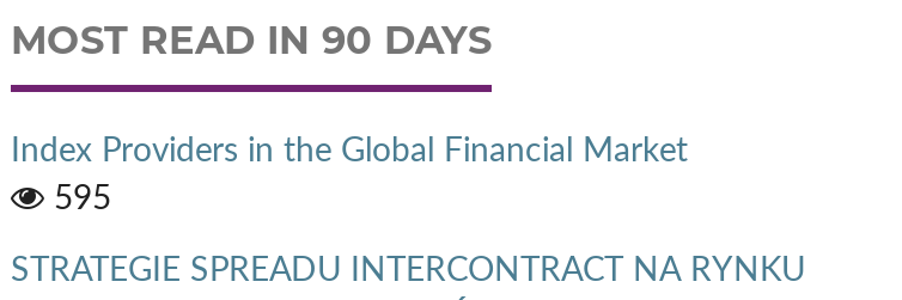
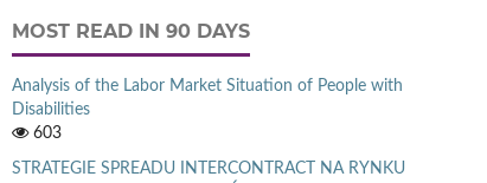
[11,135,688,217] Index Providers in the Global Financial Market | 595 -> [12,78,403,142] Analysis of the Labor Market Situation of People with | Disabilities | 603

